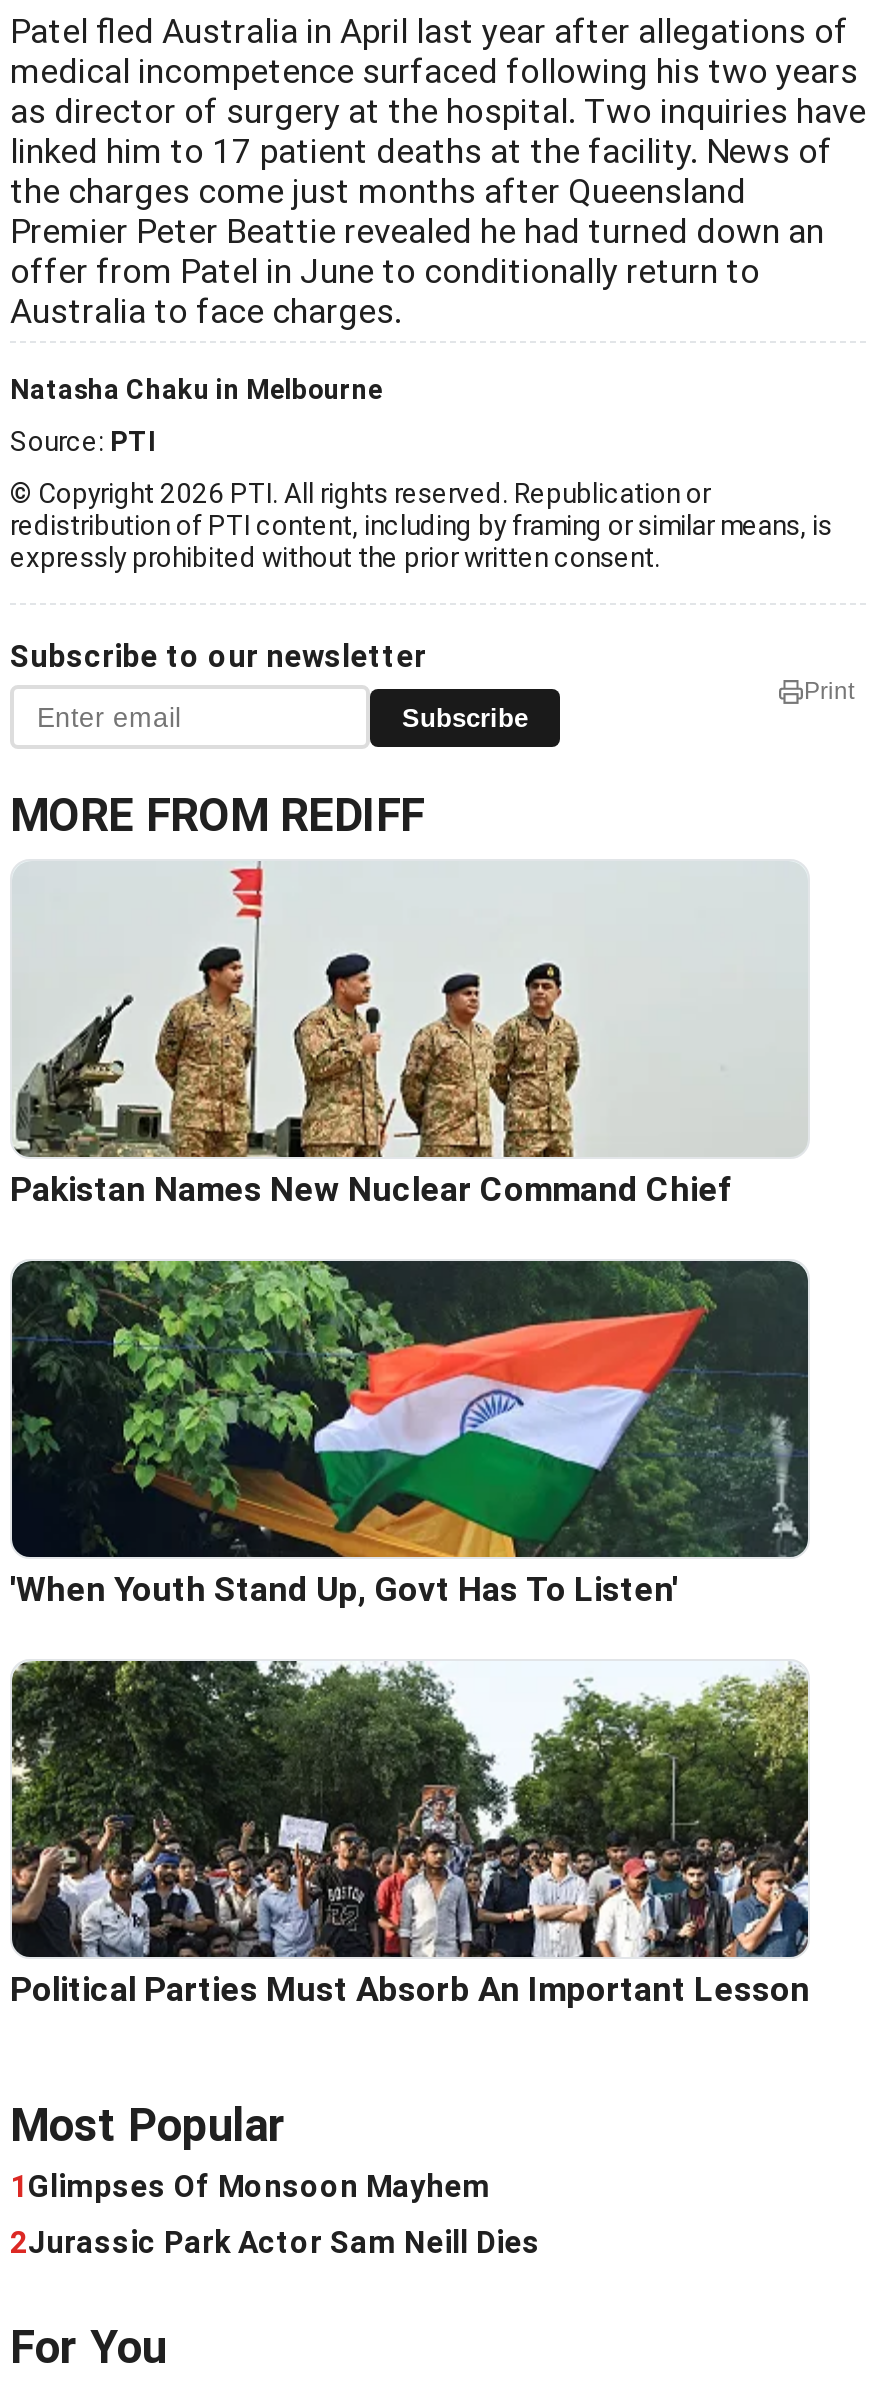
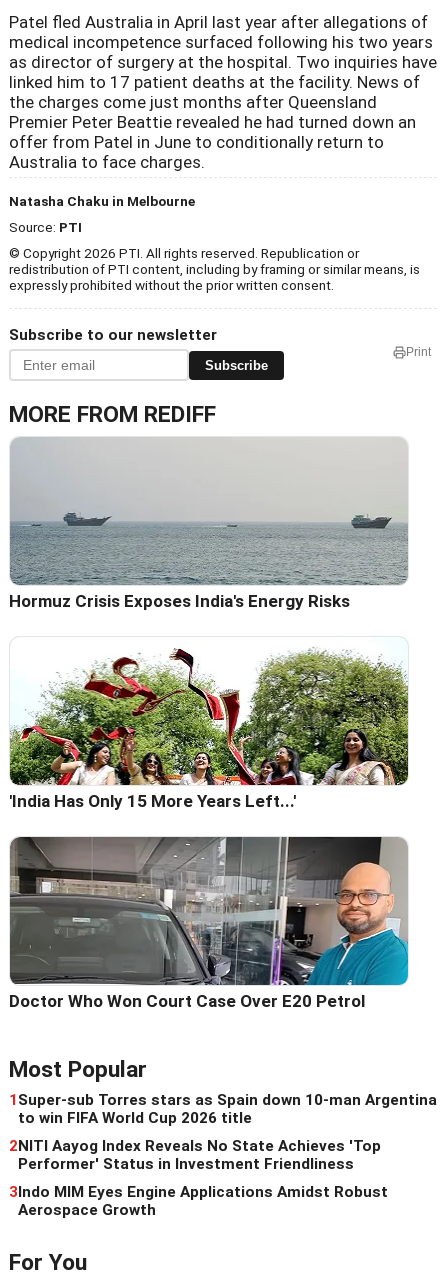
[10,865,806,1209] [image] | Pakistan Names New Nuclear Command Chief -> [9,441,408,611] [image] | Hormuz Crisis Exposes India's Energy Risks
[10,1259,810,1609] [image] | 'When Youth Stand Up, Govt Has To Listen' -> [9,637,409,811] [image] | 'India Has Only 15 More Years Left...'
[10,1659,810,2009] [image] | Political Parties Must Absorb An Important Lesson -> [9,836,409,1011] [image] | Doctor Who Won Court Case Over E20 Petrol
[10,2169,540,2261] 1 Glimpses Of Monsoon Mayhem | 2Jurassic Park Actor Sam Neill Dies -> [9,1091,437,1219] 1 Super-sub Torres stars as Spain down 10-man Argentina | to win FIFA World Cup 2026 title | 2NITI Aayog Index Reveals No State Achieves 'Top | Performer' Status in Investment Friendliness | 3Indo MIM Eyes Engine Applications Amidst Robust | Aerospace Growth

